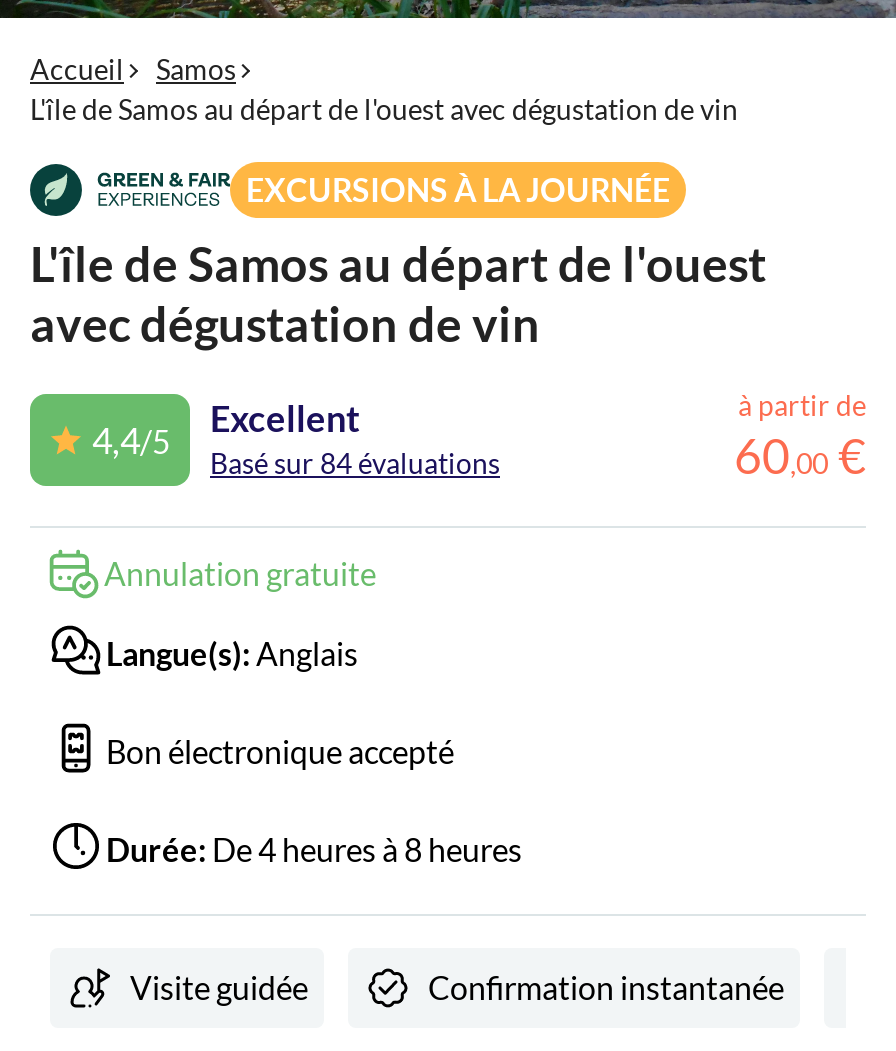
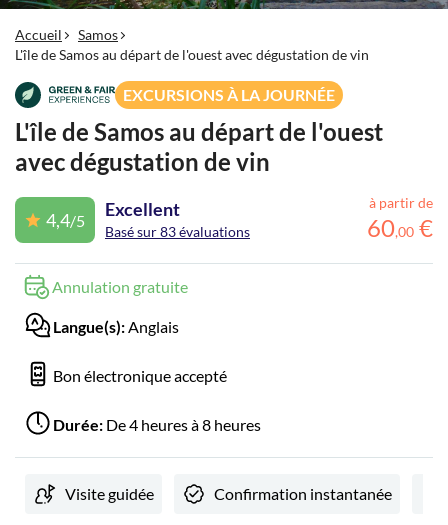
[210,447,500,481] Basé sur 84 évaluations -> [105,223,250,240] Basé sur 83 évaluations

